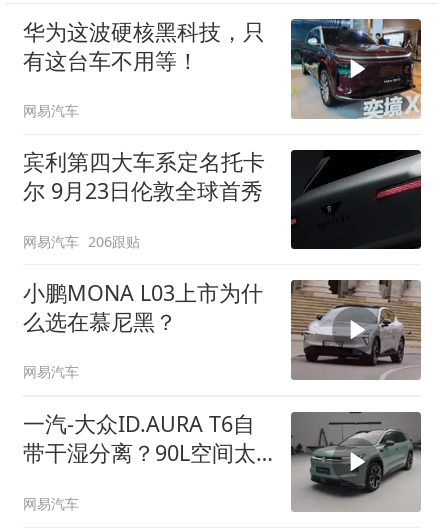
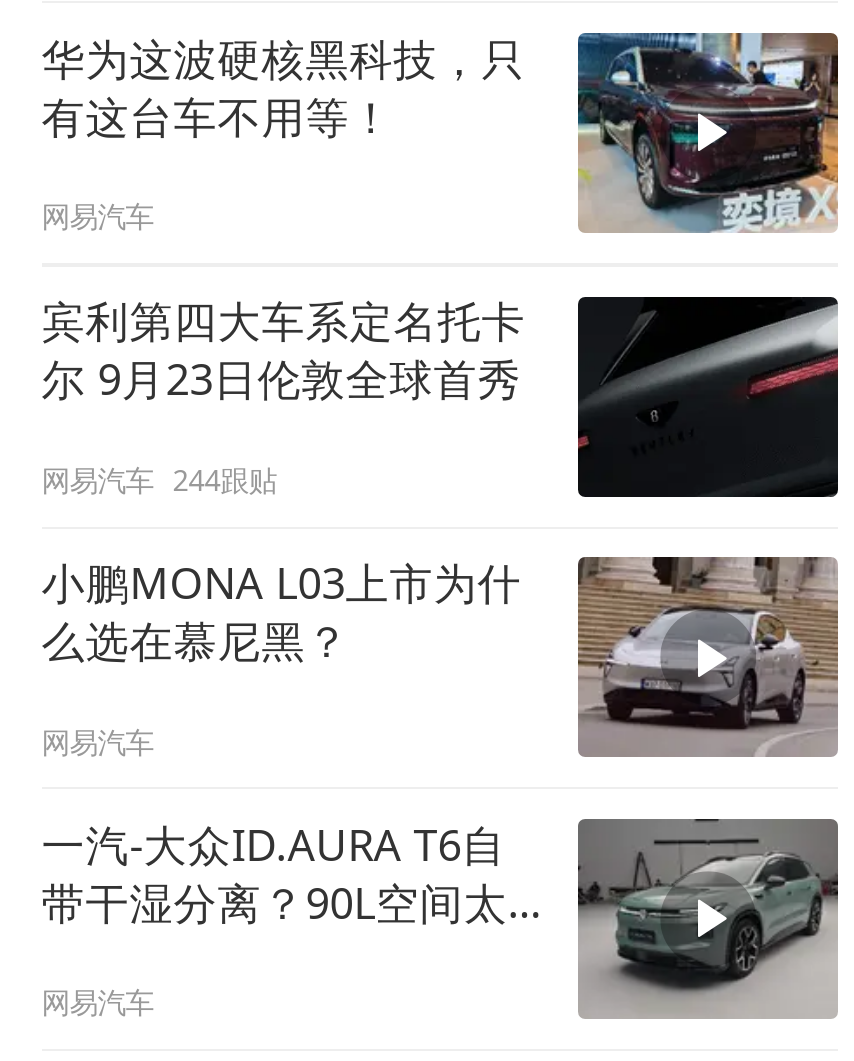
[23,232,140,251] 网易汽车 206跟贴 -> [41,460,277,498] 网易汽车 244跟贴

